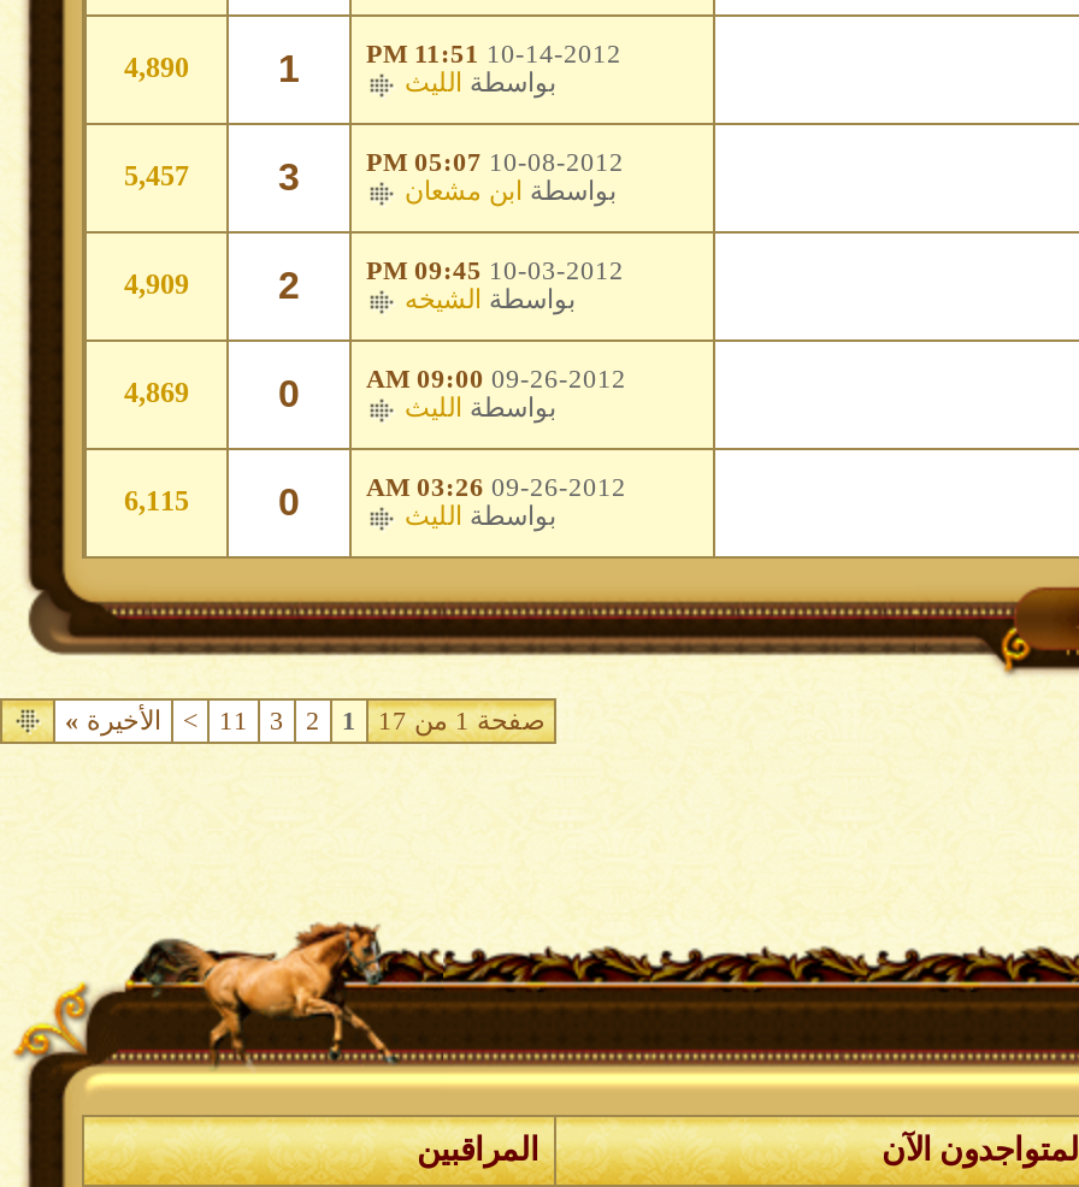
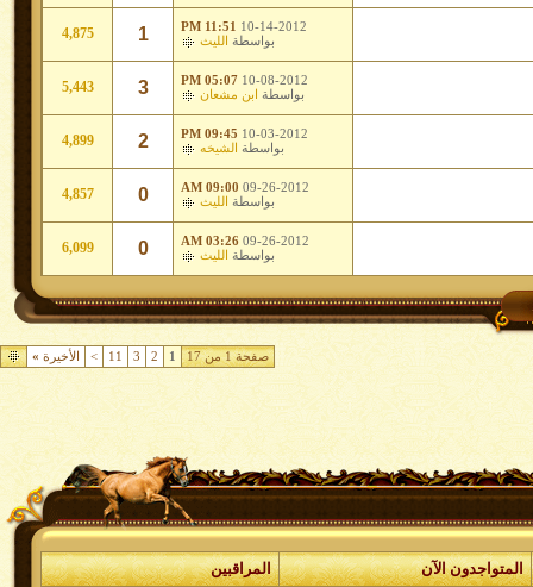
[124,51,189,85] 4,890 -> [61,25,93,42] 4,875
[124,160,189,193] 5,457 -> [61,79,93,96] 5,443
[124,268,189,302] 4,909 -> [61,133,93,149] 4,899
[124,376,189,410] 4,869 -> [61,186,93,203] 4,857
[124,485,189,518] 6,115 -> [61,240,93,256] 6,099

